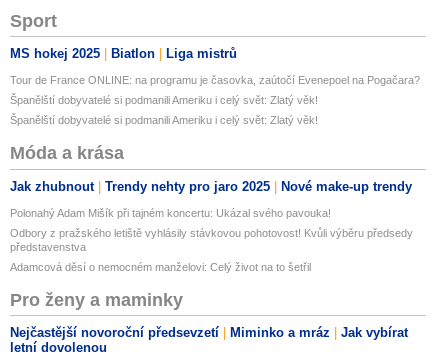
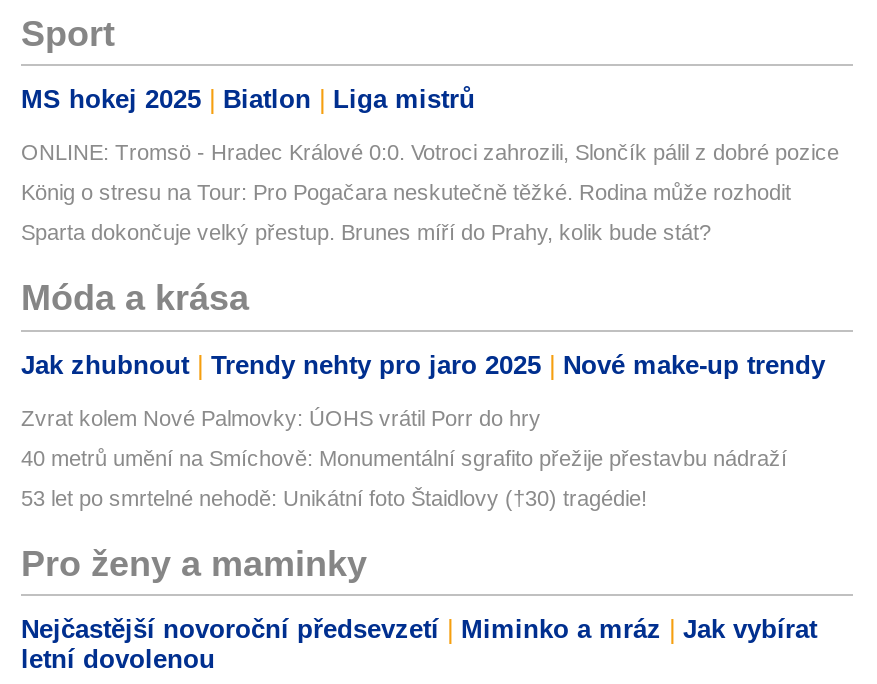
[10,74,420,86] Tour de France ONLINE: na programu je časovka, zaútočí Evenepoel na Pogačara? -> [21,141,839,165] ONLINE: Tromsö - Hradec Králové 0:0. Votroci zahrozili, Slončík pálil z dobré pozice
[10,94,318,106] Španělští dobyvatelé si podmanili Ameriku i celý svět: Zlatý věk! -> [21,181,791,205] König o stresu na Tour: Pro Pogačara neskutečně těžké. Rodina může rozhodit
[10,114,318,126] Španělští dobyvatelé si podmanili Ameriku i celý svět: Zlatý věk! -> [21,221,711,245] Sparta dokončuje velký přestup. Brunes míří do Prahy, kolik bude stát?
[10,207,331,219] Polonahý Adam Mišík při tajném koncertu: Ukázal svého pavouka! -> [21,406,541,430] Zvrat kolem Nové Palmovky: ÚOHS vrátil Porr do hry
[10,227,413,253] Odbory z pražského letiště vyhlásily stávkovou pohotovost! Kvůli výběru předsedy | představenstva -> [21,446,787,470] 40 metrů umění na Smíchově: Monumentální sgrafito přežije přestavbu nádraží
[10,261,311,273] Adamcová děsí o nemocném manželovi: Celý život na to šetřil -> [21,486,647,510] 53 let po smrtelné nehodě: Unikátní foto Štaidlovy (†30) tragédie!

